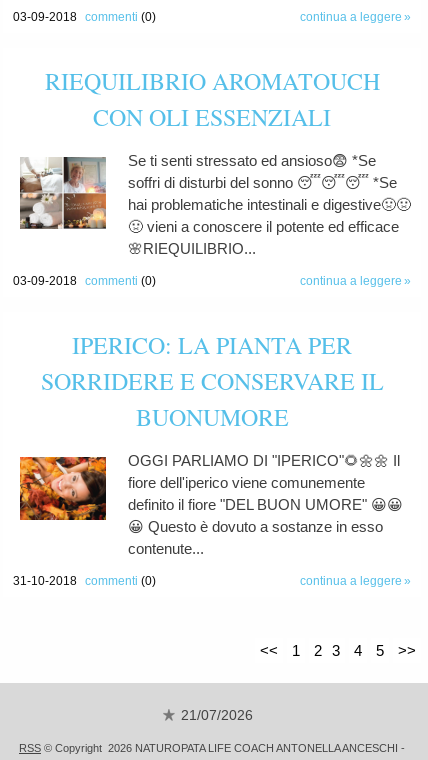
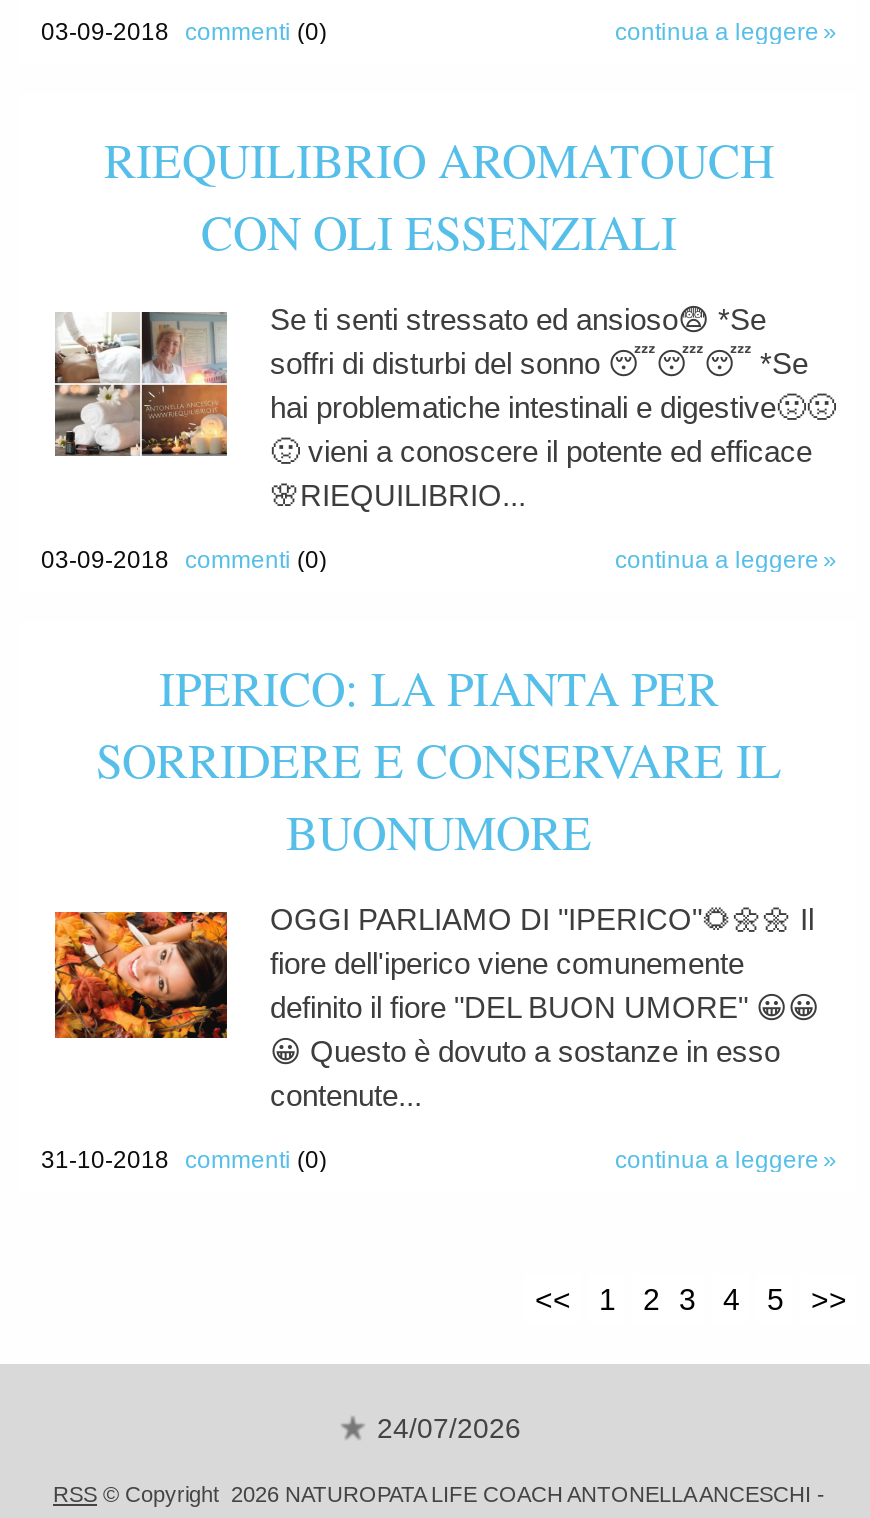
[181,707,253,723] 21/07/2026 -> [377,1412,521,1444] 24/07/2026

